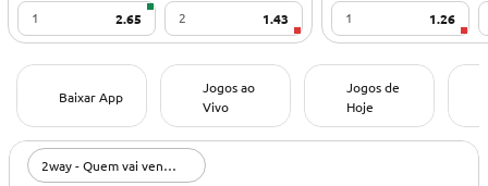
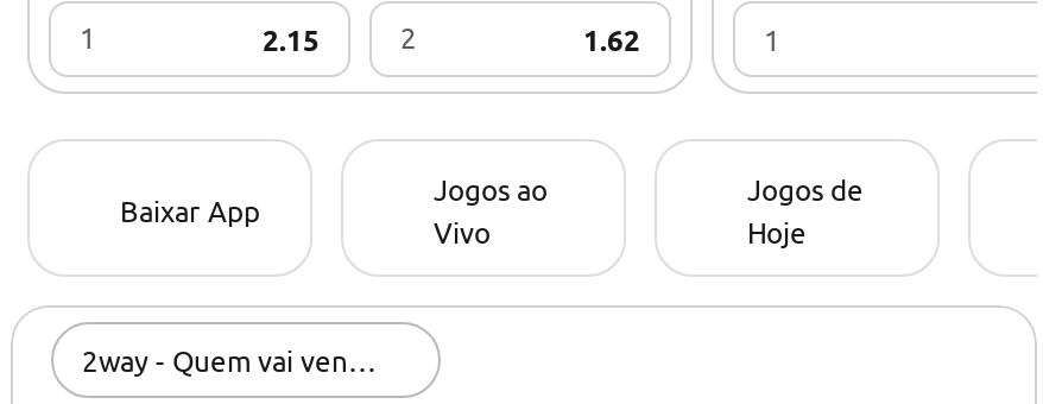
[115,10,142,27] 2.65 -> [263,21,320,59] 2.15
[263,10,289,27] 1.43 -> [583,21,640,59] 1.62
[429,10,455,27] 1.26 -> none

